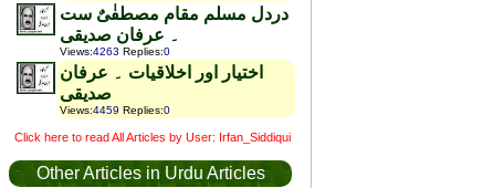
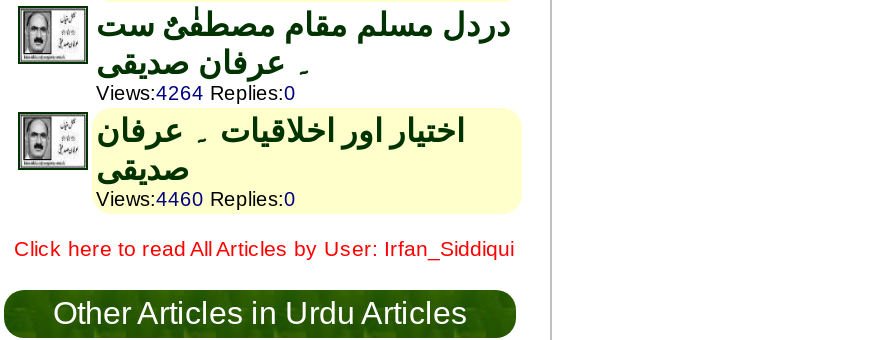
[60,45,170,58] Views:4263 Replies:0 -> [96,82,296,104] Views:4264 Replies:0
[60,104,170,116] Views:4459 Replies:0 -> [96,188,296,210] Views:4460 Replies:0

